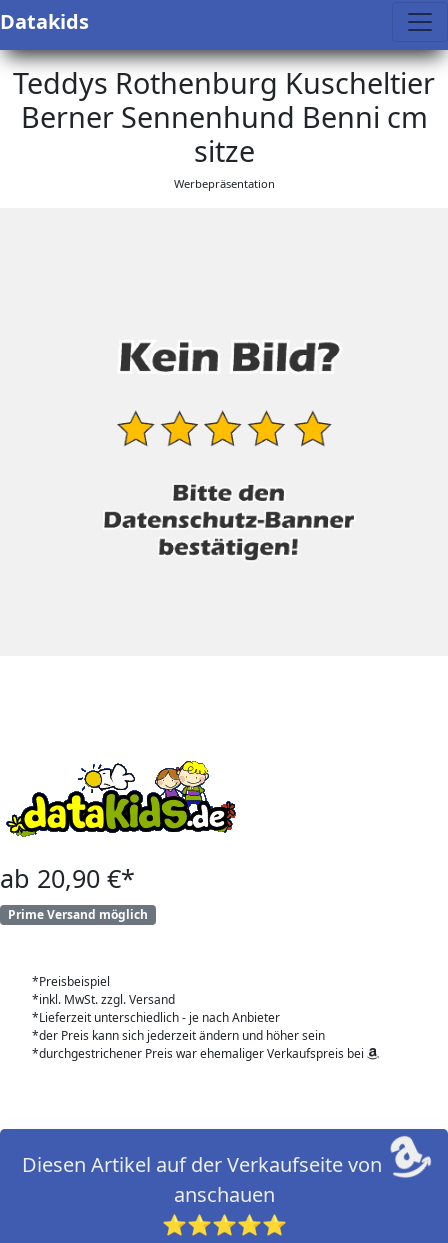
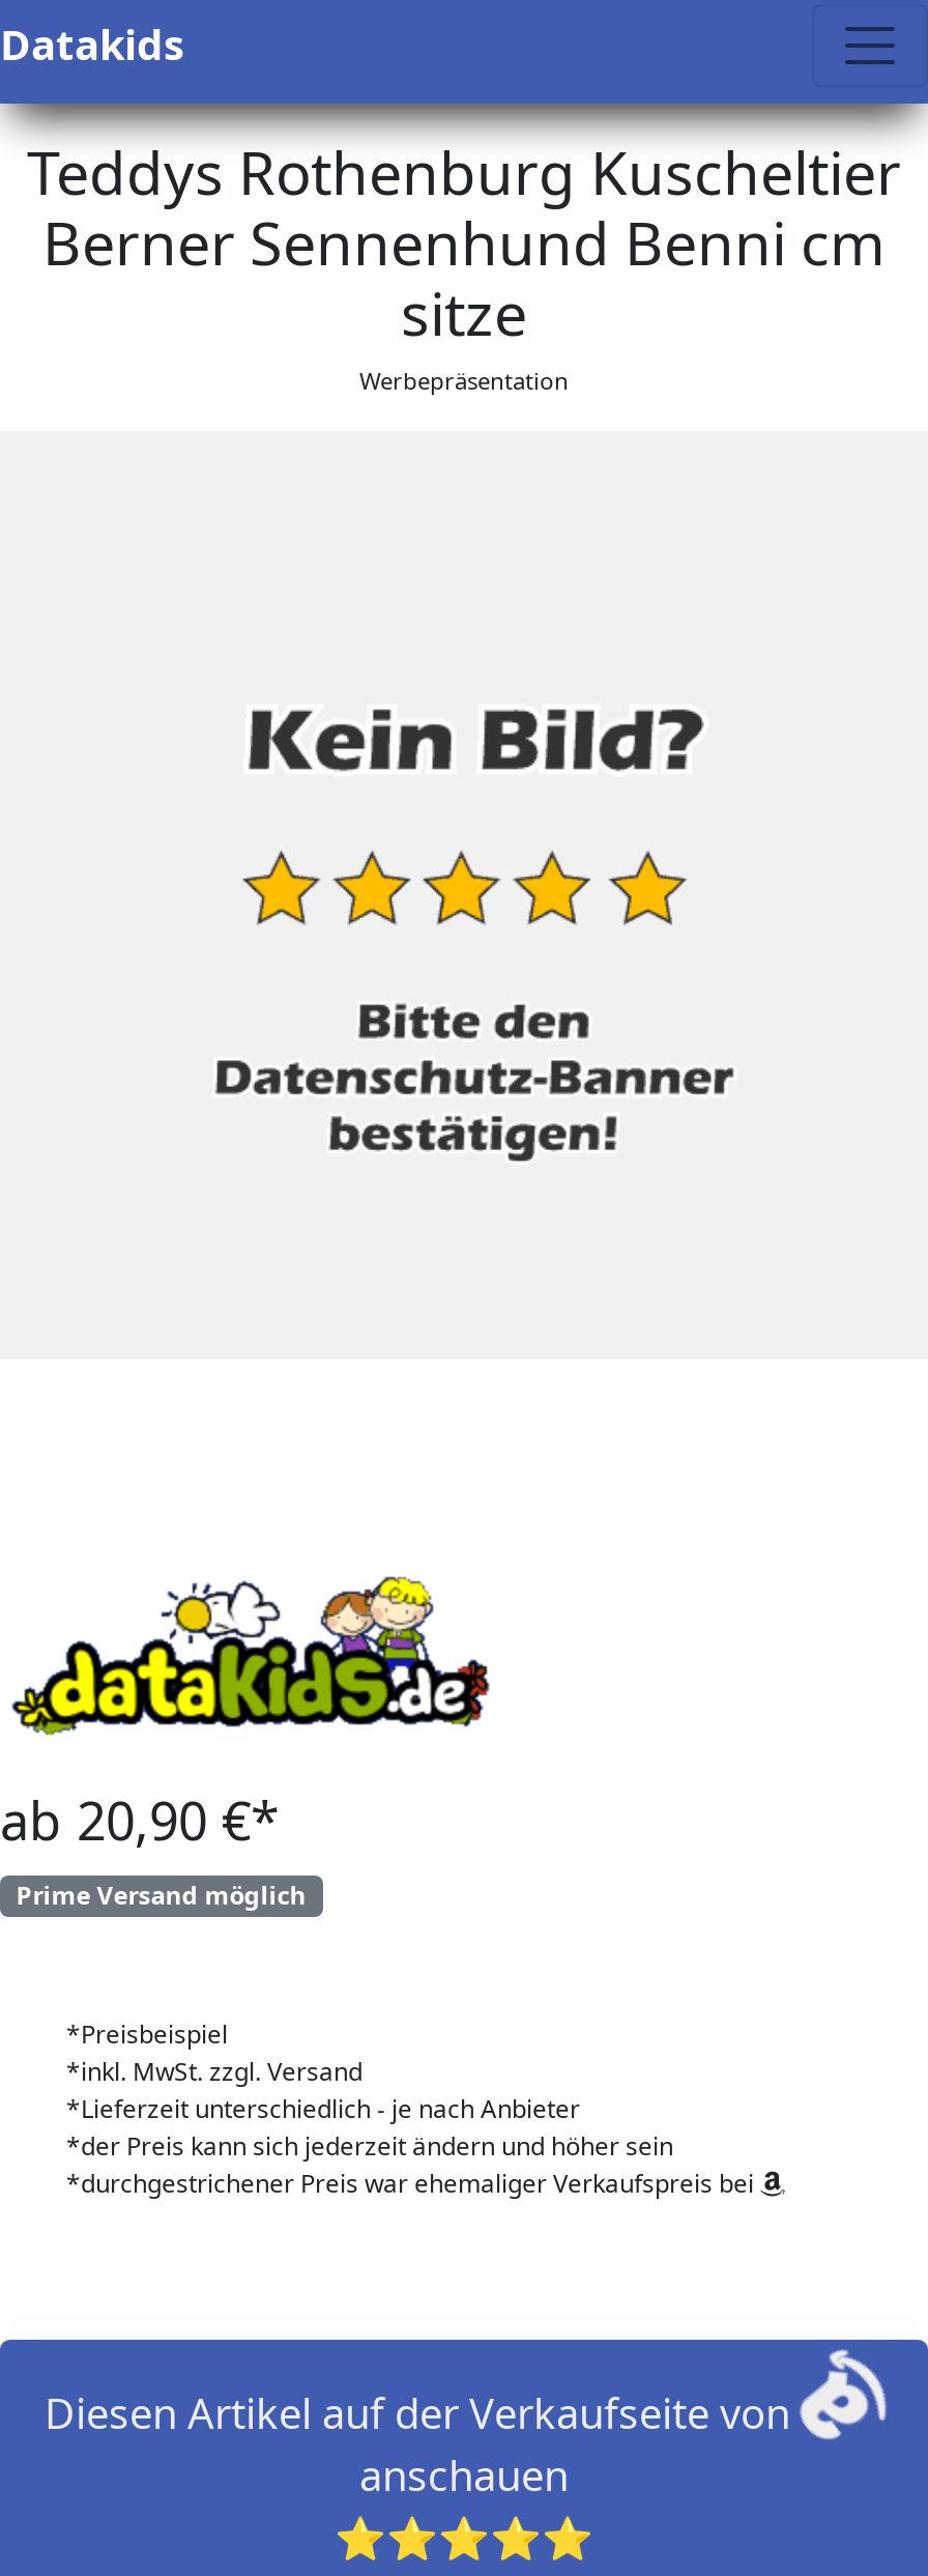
[390,1134,432,1178] [image] -> [808,2348,893,2439] [image]

